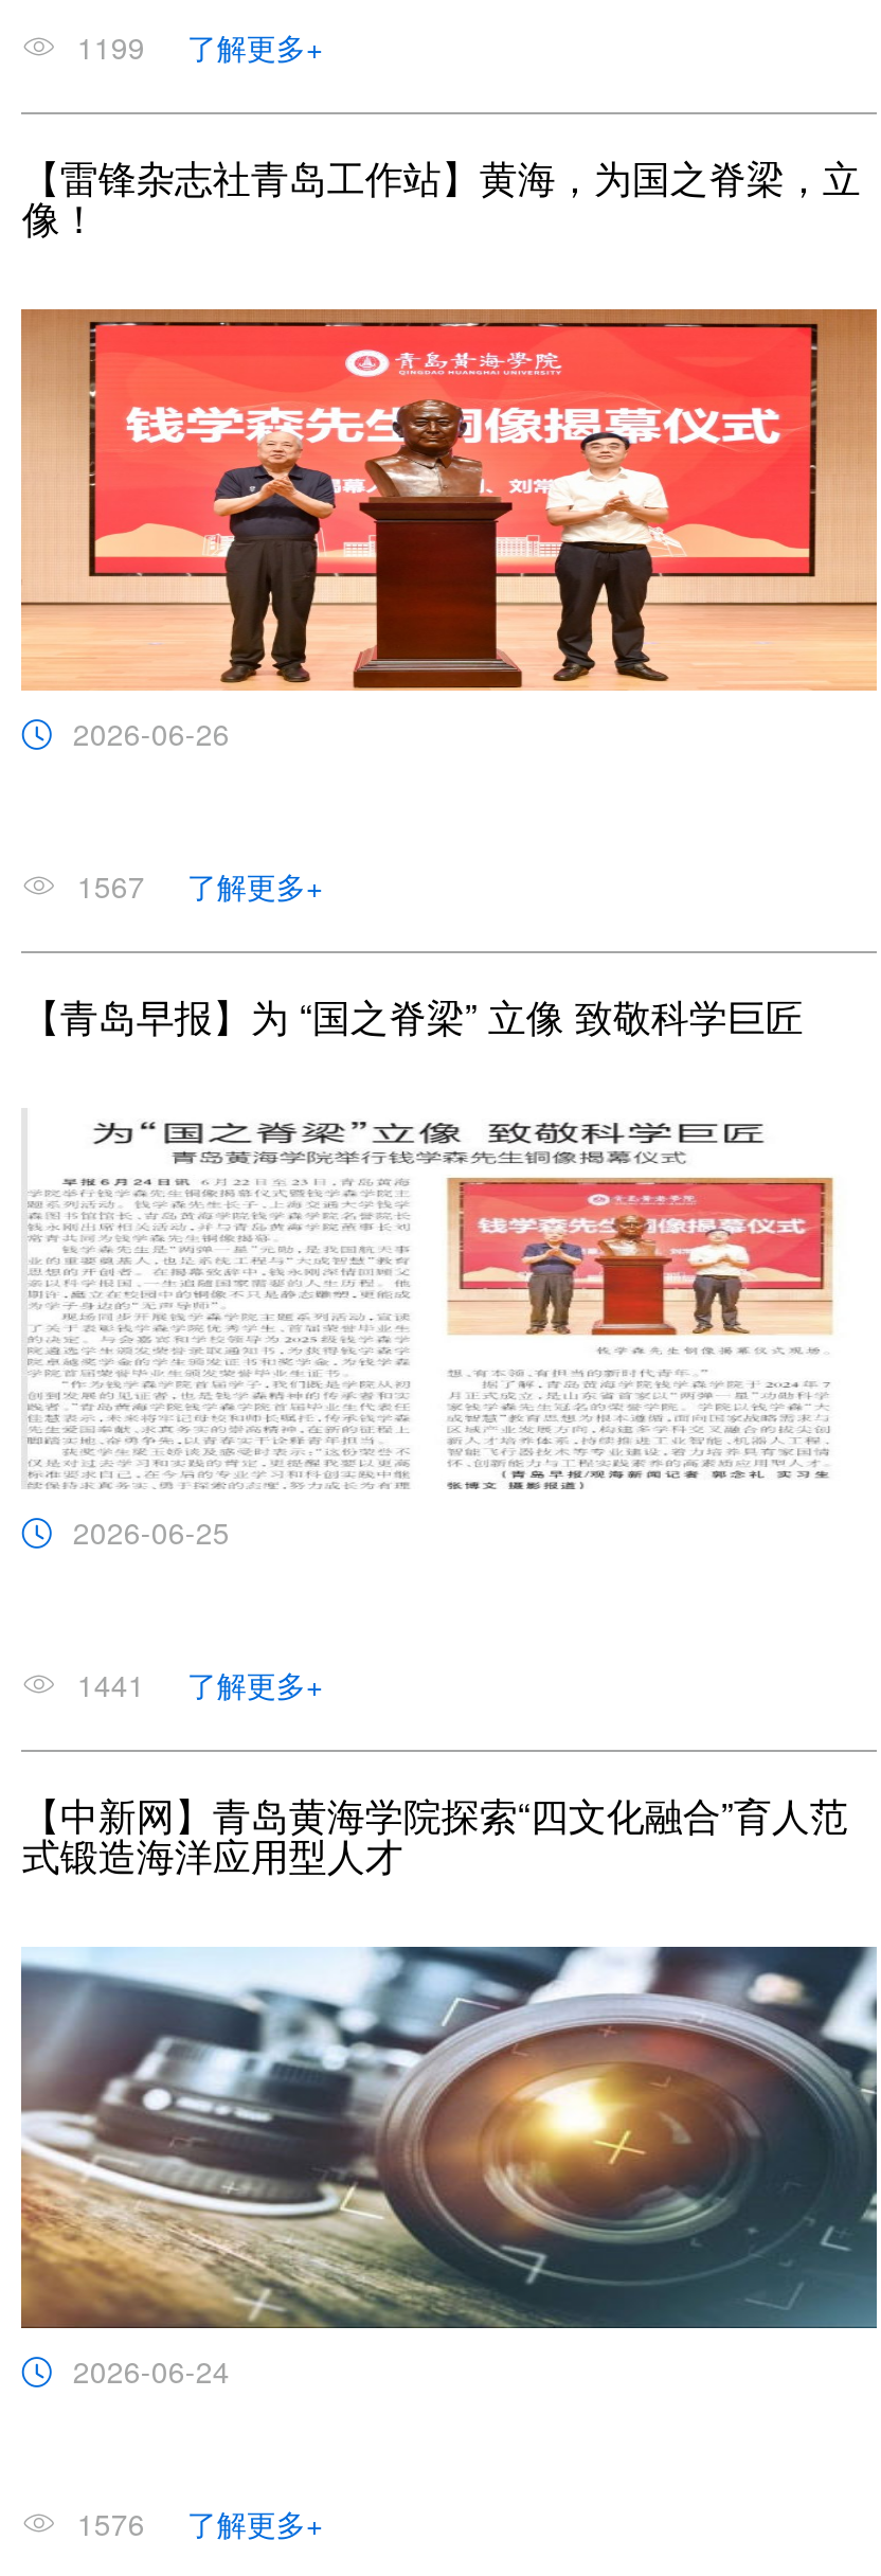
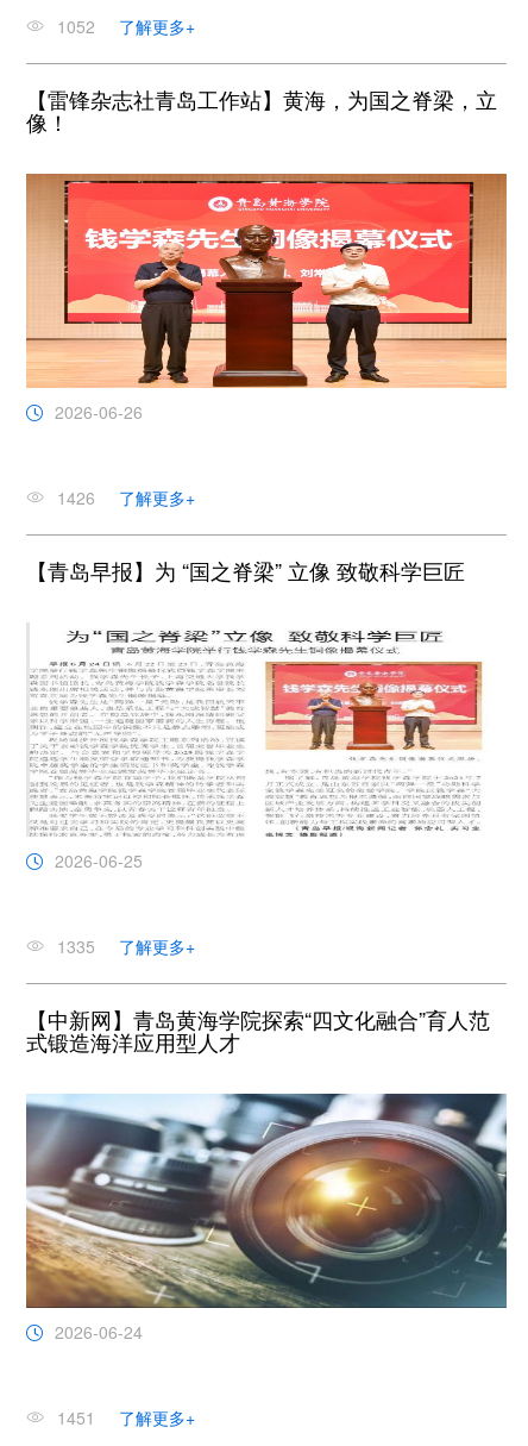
[77,25,323,68] 1199 了解更多+ -> [58,14,196,38] 1052 了解更多+
[77,864,323,907] 1567 了解更多+ -> [58,486,196,509] 1426 了解更多+
[77,1663,323,1705] 1441 了解更多+ -> [58,934,196,958] 1335 了解更多+
[77,2502,323,2544] 1576 了解更多+ -> [58,1406,196,1429] 1451 了解更多+

